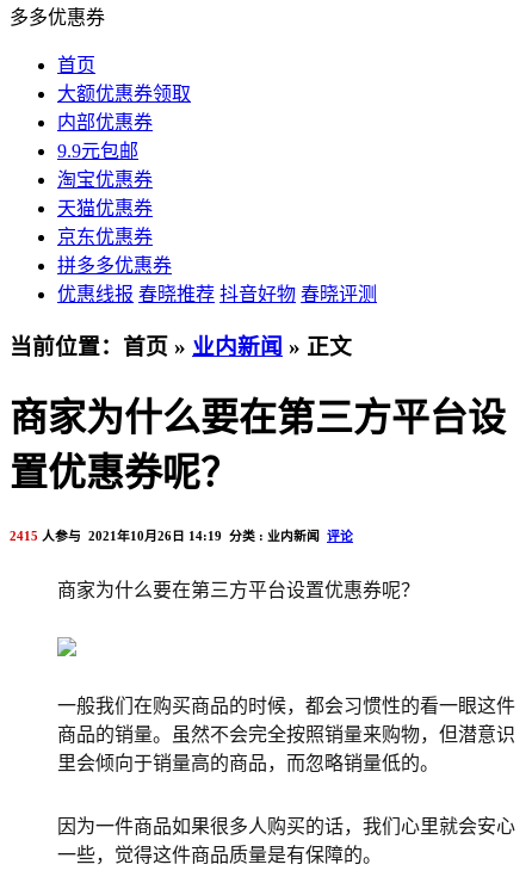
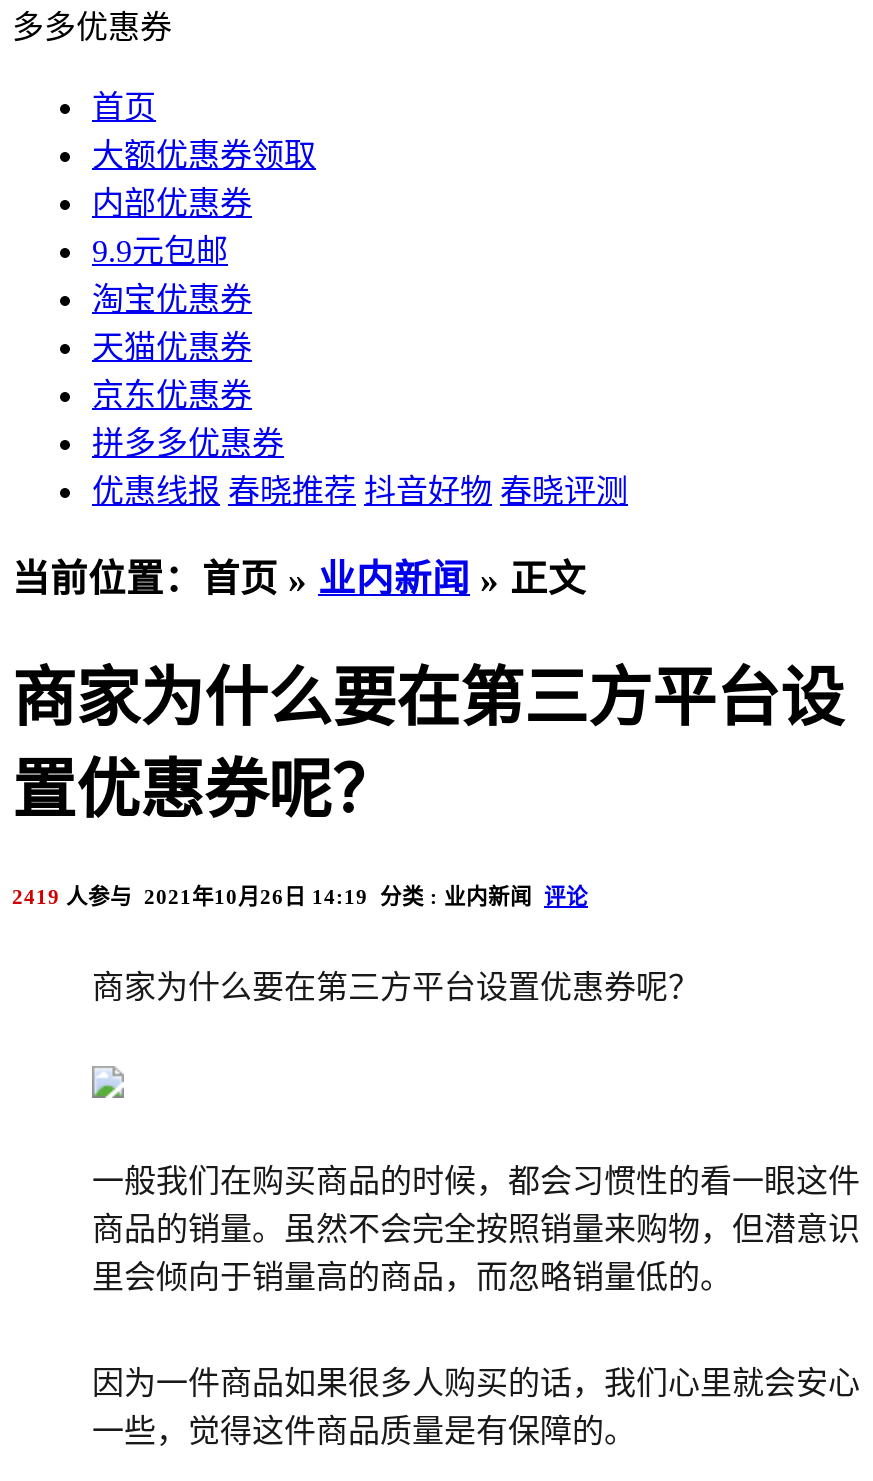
[10,528,353,543] 2415人参与 2021年10月26日 14:19 分类 : 业内新闻评论 -> [12,884,588,908] 2419人参与 2021年10月26日 14:19 分类 : 业内新闻评论

